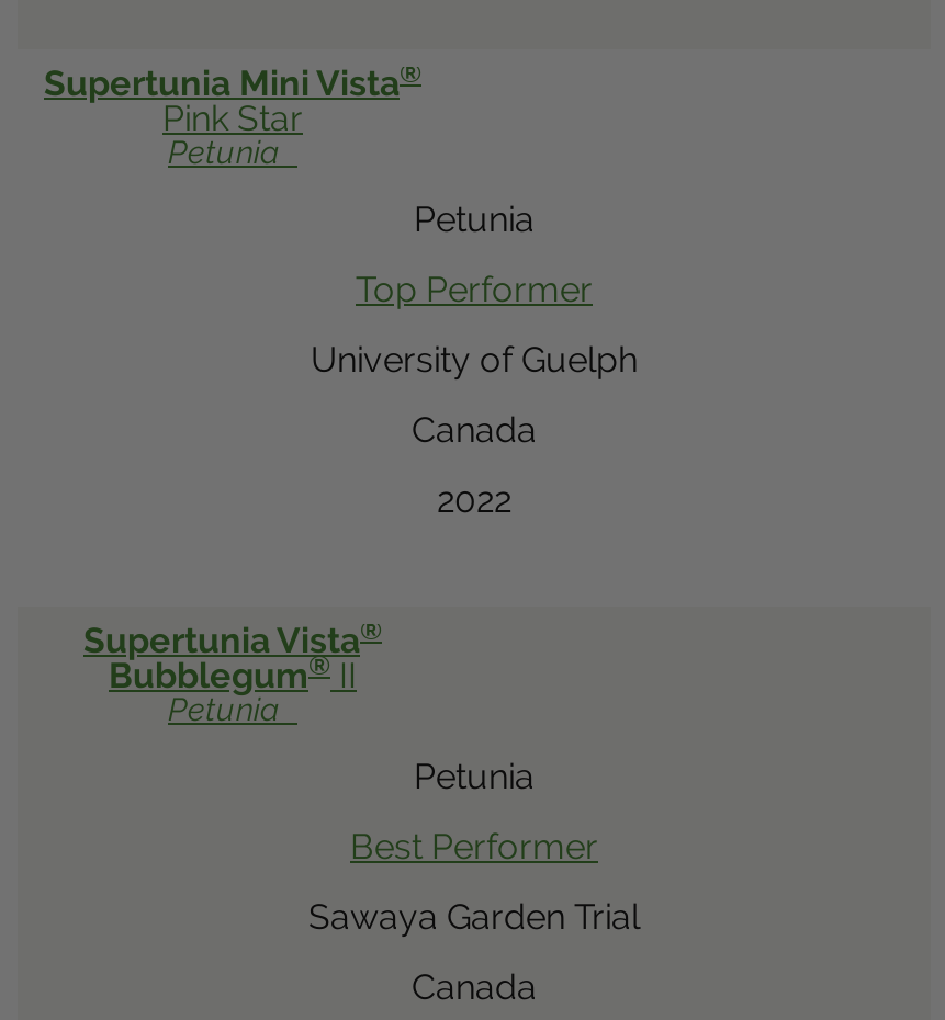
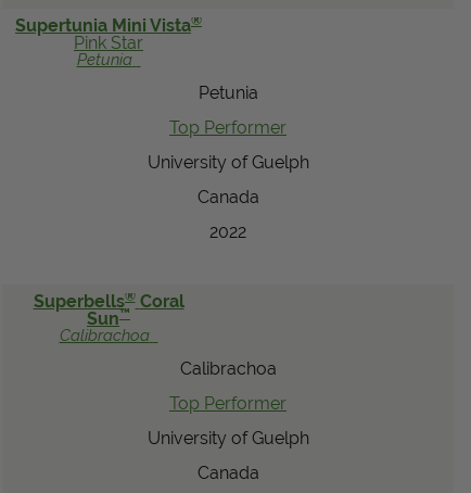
[83,616,382,728] Supertunia Vista® | Bubblegum®II | Petunia -> [33,289,184,345] Superbells® Coral | Sun™ | Calibrachoa
[414,756,535,798] Petunia -> [180,359,276,379] Calibrachoa
[350,827,598,868] Best Performer -> [169,393,287,414] Top Performer
[308,897,640,938] Sawaya Garden Trial -> [147,428,309,449] University of Guelph

